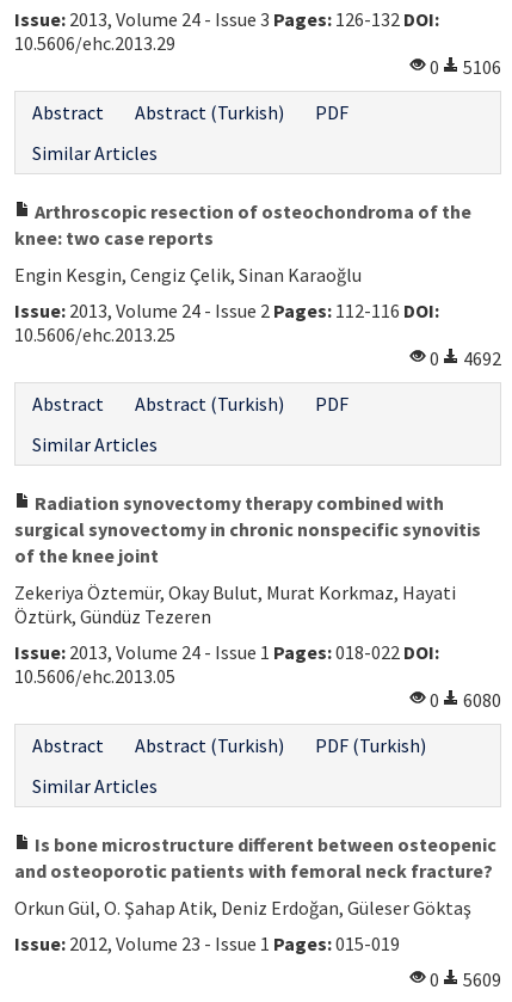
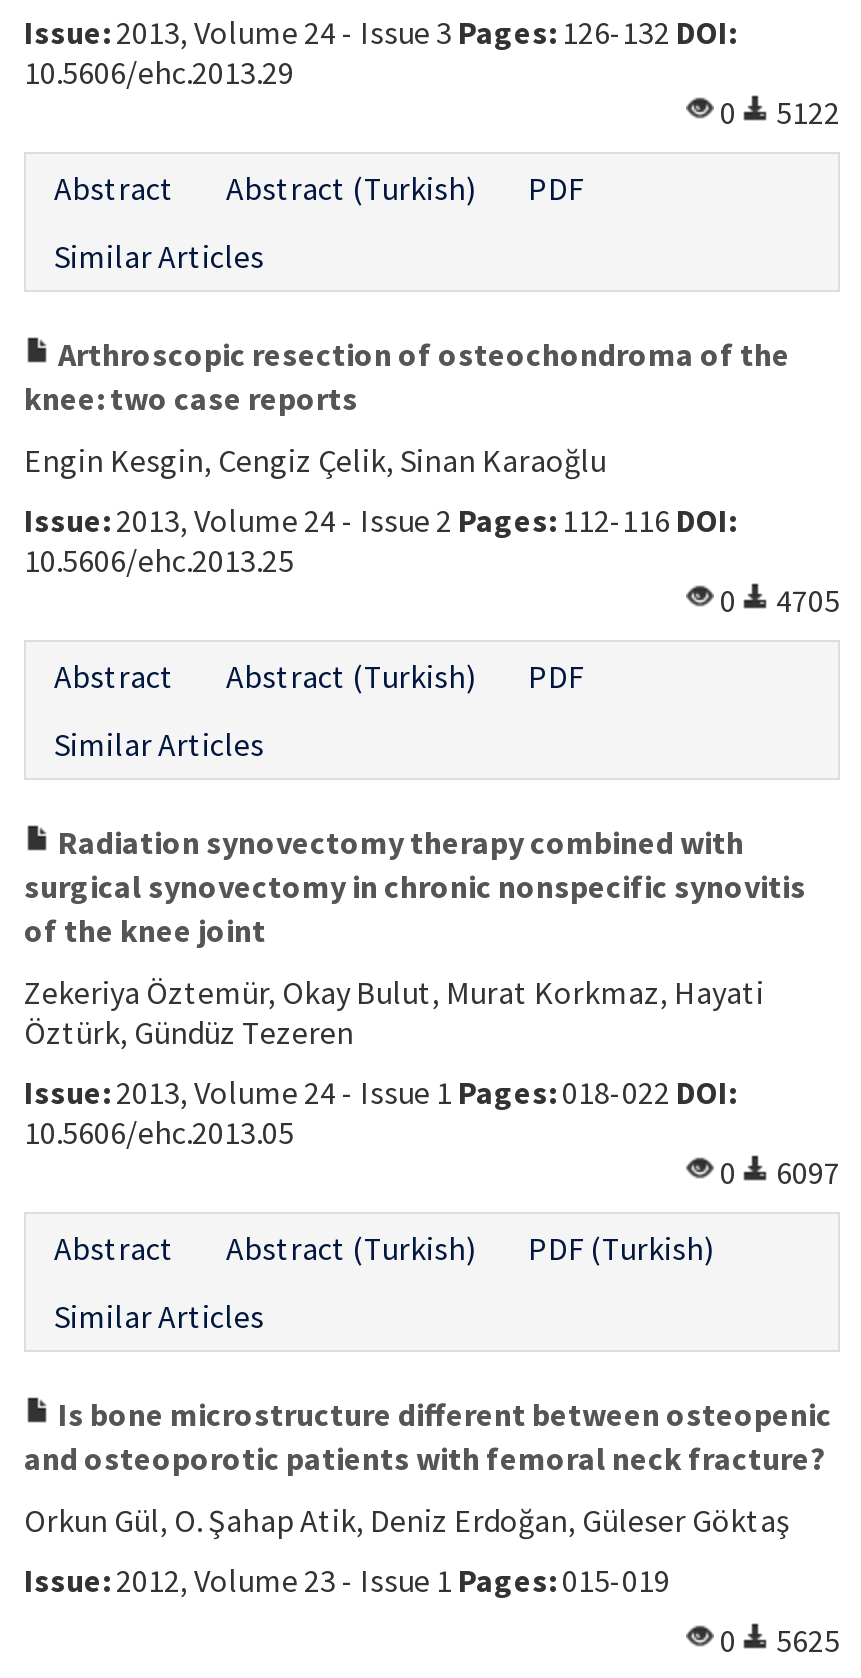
[426,55,501,78] 0 5106 -> [714,91,840,131] 0 5122
[426,346,501,370] 0 4692 -> [714,579,840,619] 0 4705
[426,688,501,711] 0 6080 -> [714,1151,840,1191] 0 6097
[426,967,501,991] 0 5609 -> [714,1619,840,1659] 0 5625

